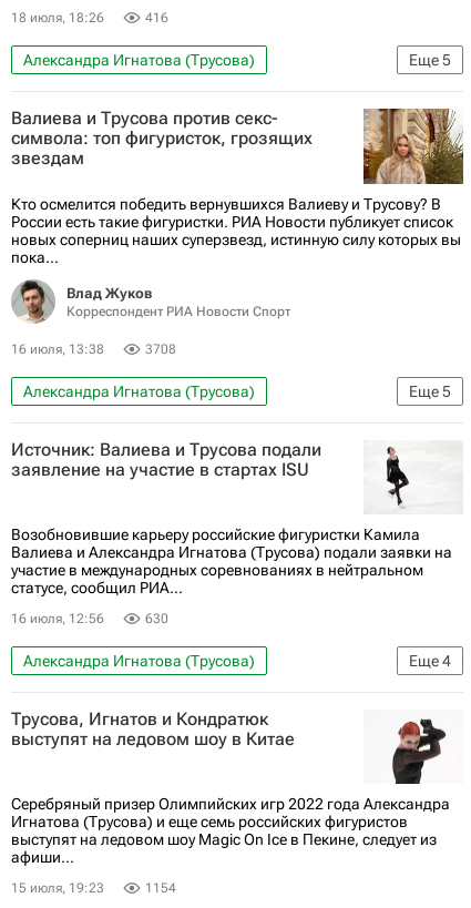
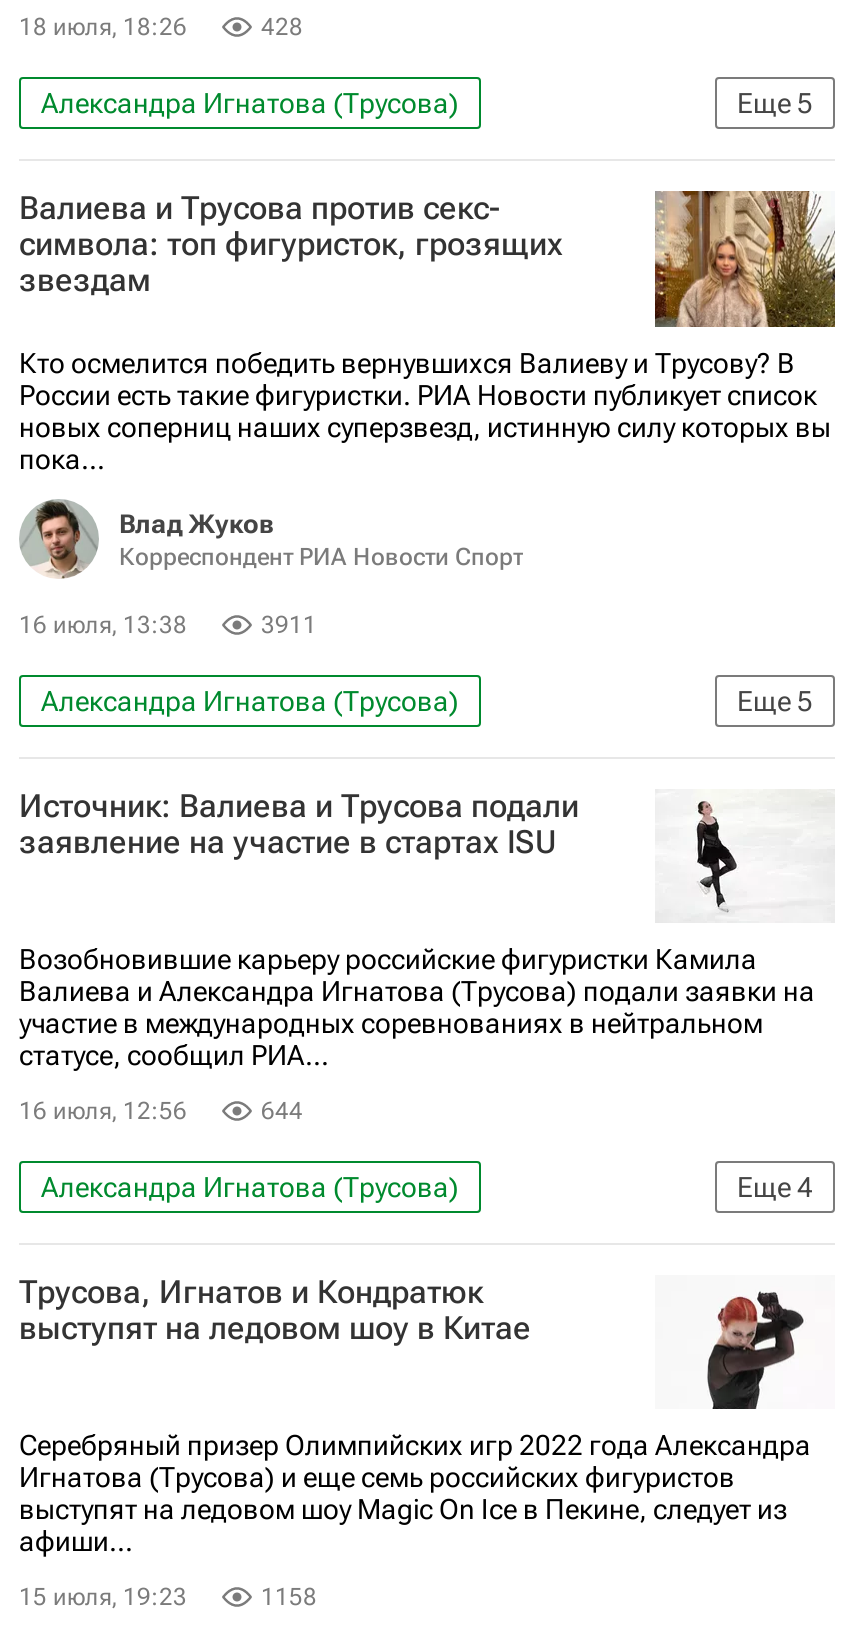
[145,10,168,25] 416 -> [261,13,303,41] 428
[145,341,176,356] 3708 -> [261,610,317,638] 3911
[145,610,168,626] 630 -> [261,1096,303,1124] 644
[145,880,176,896] 1154 -> [261,1583,317,1611] 1158

